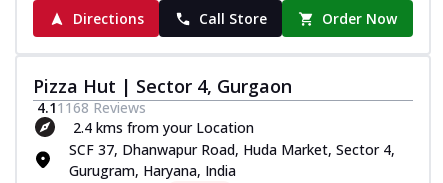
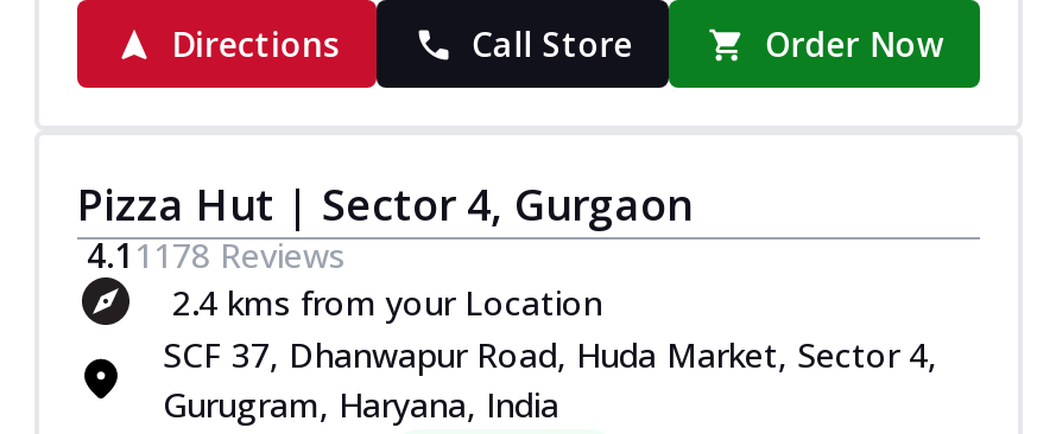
[37,98,146,117] 4.11168Reviews -> [87,232,346,277] 4.11178Reviews

